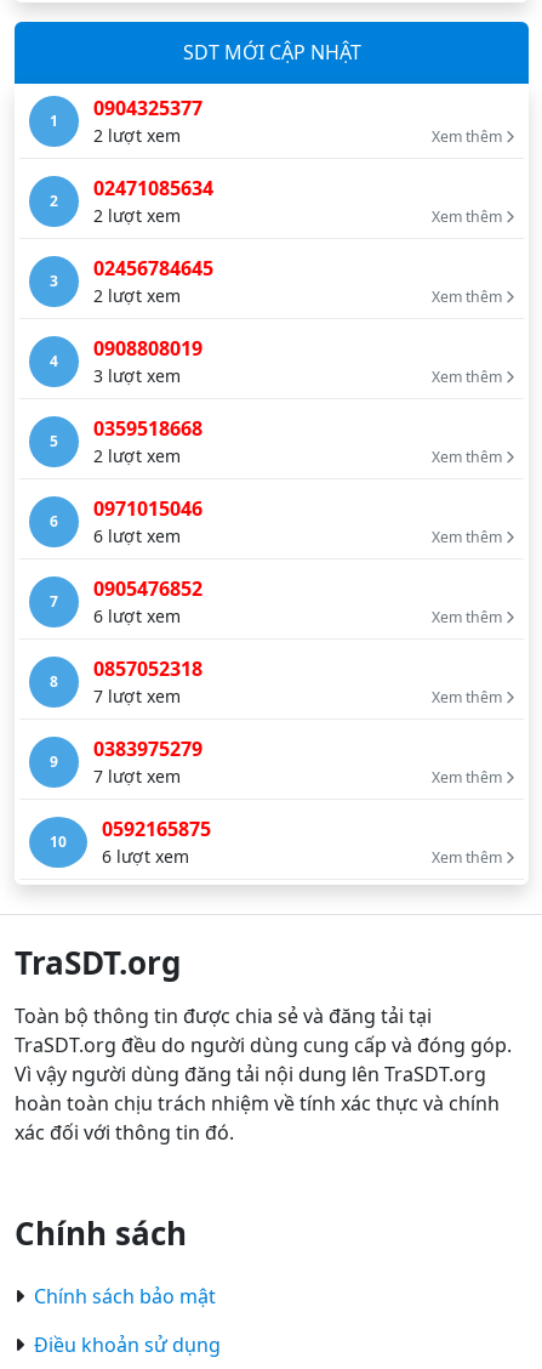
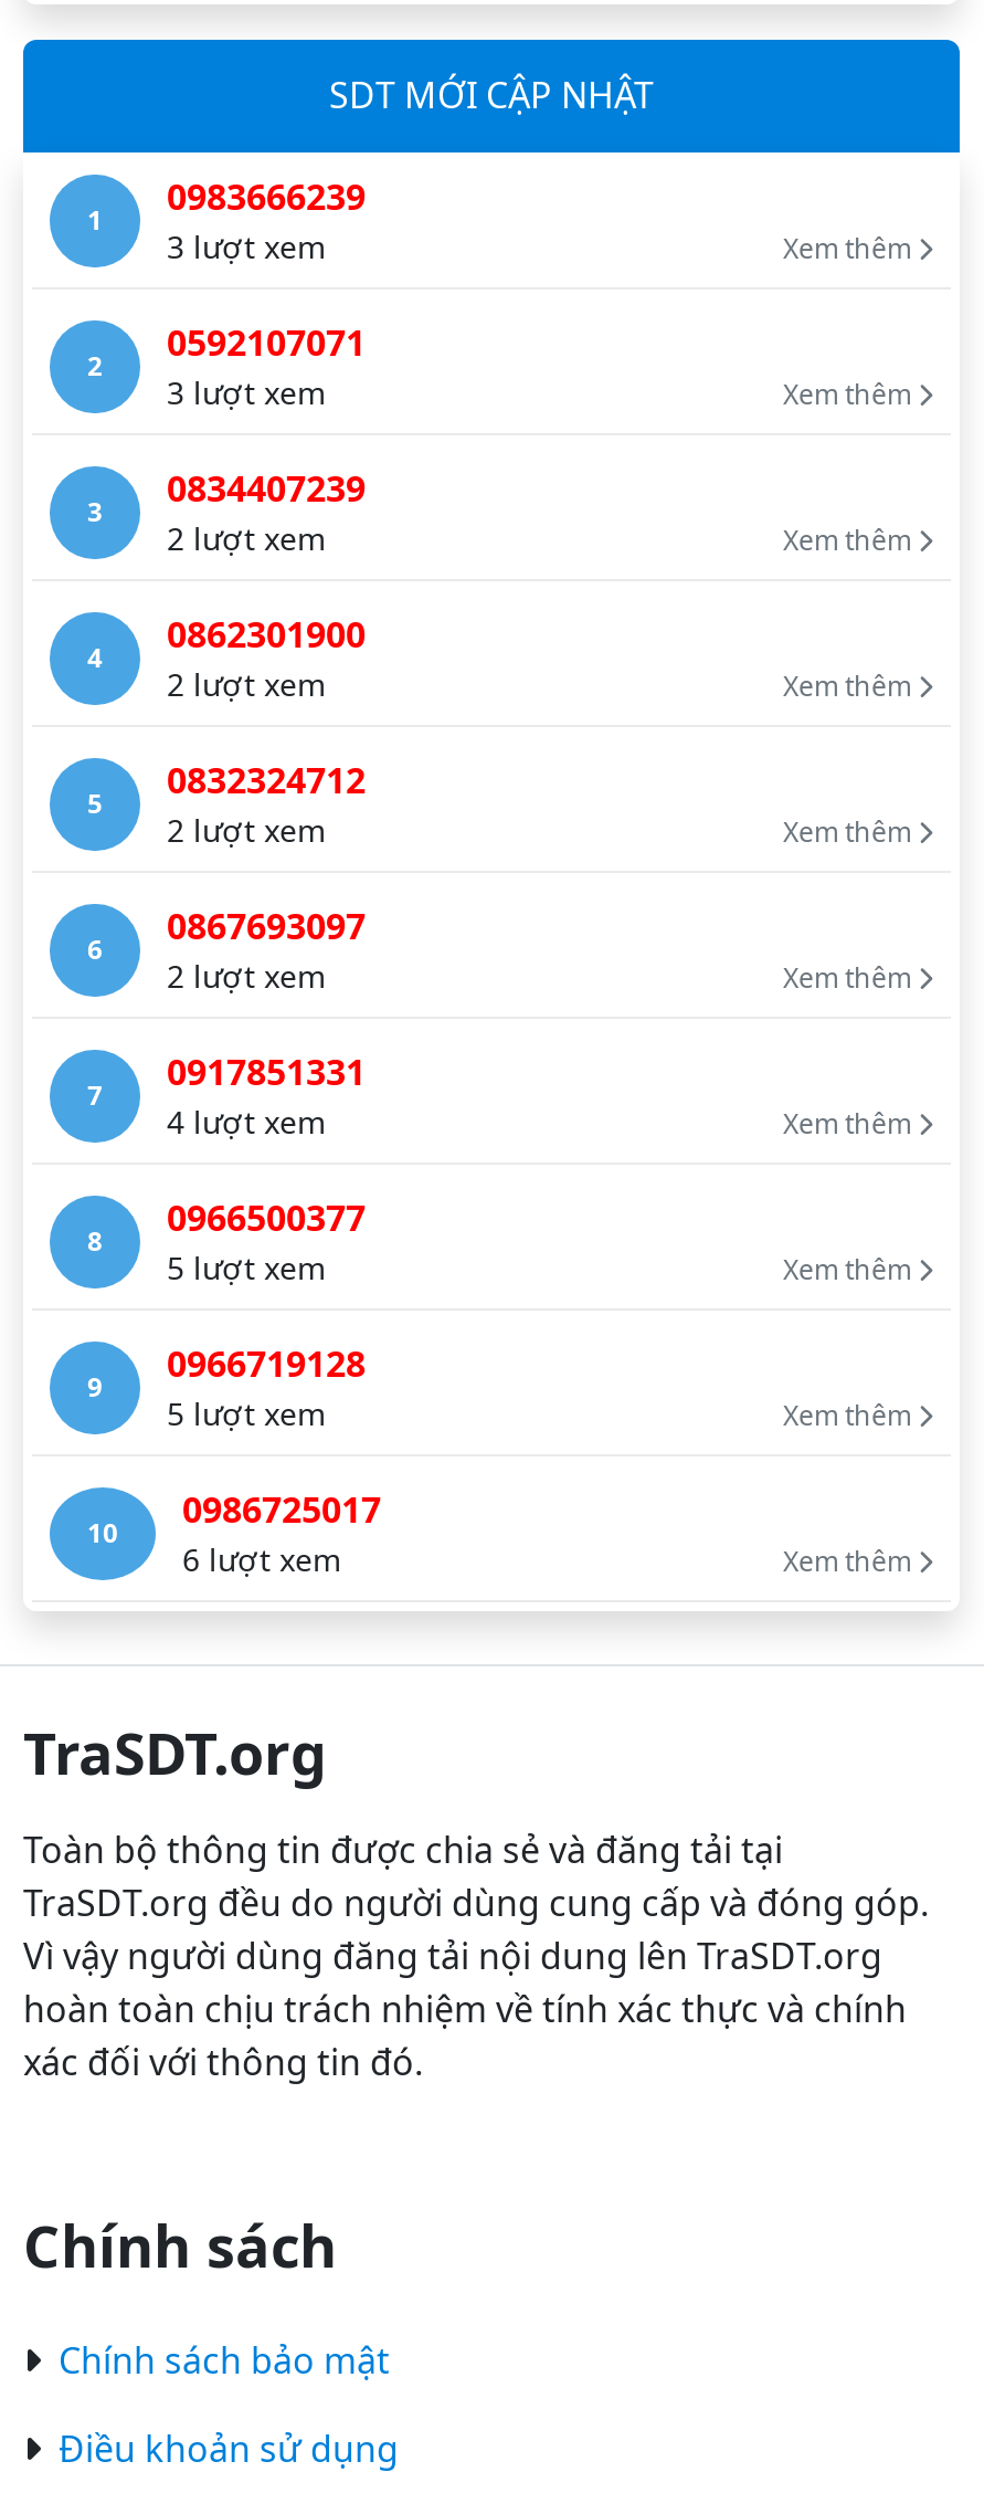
[50,95,202,130] 1 0904325377 -> [87,172,366,238] 1 0983666239
[93,124,181,147] 2 lượt xem -> [167,225,326,267] 3 lượt xem
[50,175,213,211] 2 02471085634 -> [87,318,366,383] 2 0592107071
[93,204,181,227] 2 lượt xem -> [167,371,326,413] 3 lượt xem
[50,255,213,291] 3 02456784645 -> [87,464,366,529] 3 0834407239
[50,335,202,371] 4 0908808019 -> [87,610,366,675] 4 0862301900
[93,364,181,387] 3 lượt xem -> [167,663,326,705] 2 lượt xem
[50,415,202,451] 5 0359518668 -> [87,756,366,821] 5 0832324712
[50,495,202,531] 6 0971015046 -> [87,902,366,967] 6 0867693097
[93,524,181,547] 6 lượt xem -> [167,955,326,997] 2 lượt xem
[50,575,202,611] 7 0905476852 -> [87,1048,366,1113] 7 0917851331
[93,604,181,627] 6 lượt xem -> [167,1101,326,1143] 4 lượt xem
[50,655,202,691] 8 0857052318 -> [87,1193,366,1259] 8 0966500377
[93,684,181,708] 7 lượt xem -> [167,1246,326,1288] 5 lượt xem
[50,735,202,771] 9 0383975279 -> [87,1339,366,1405] 9 0966719128
[93,765,181,788] 7 lượt xem -> [167,1392,326,1434] 5 lượt xem
[50,816,211,851] 10 0592165875 -> [87,1485,381,1550] 10 0986725017

